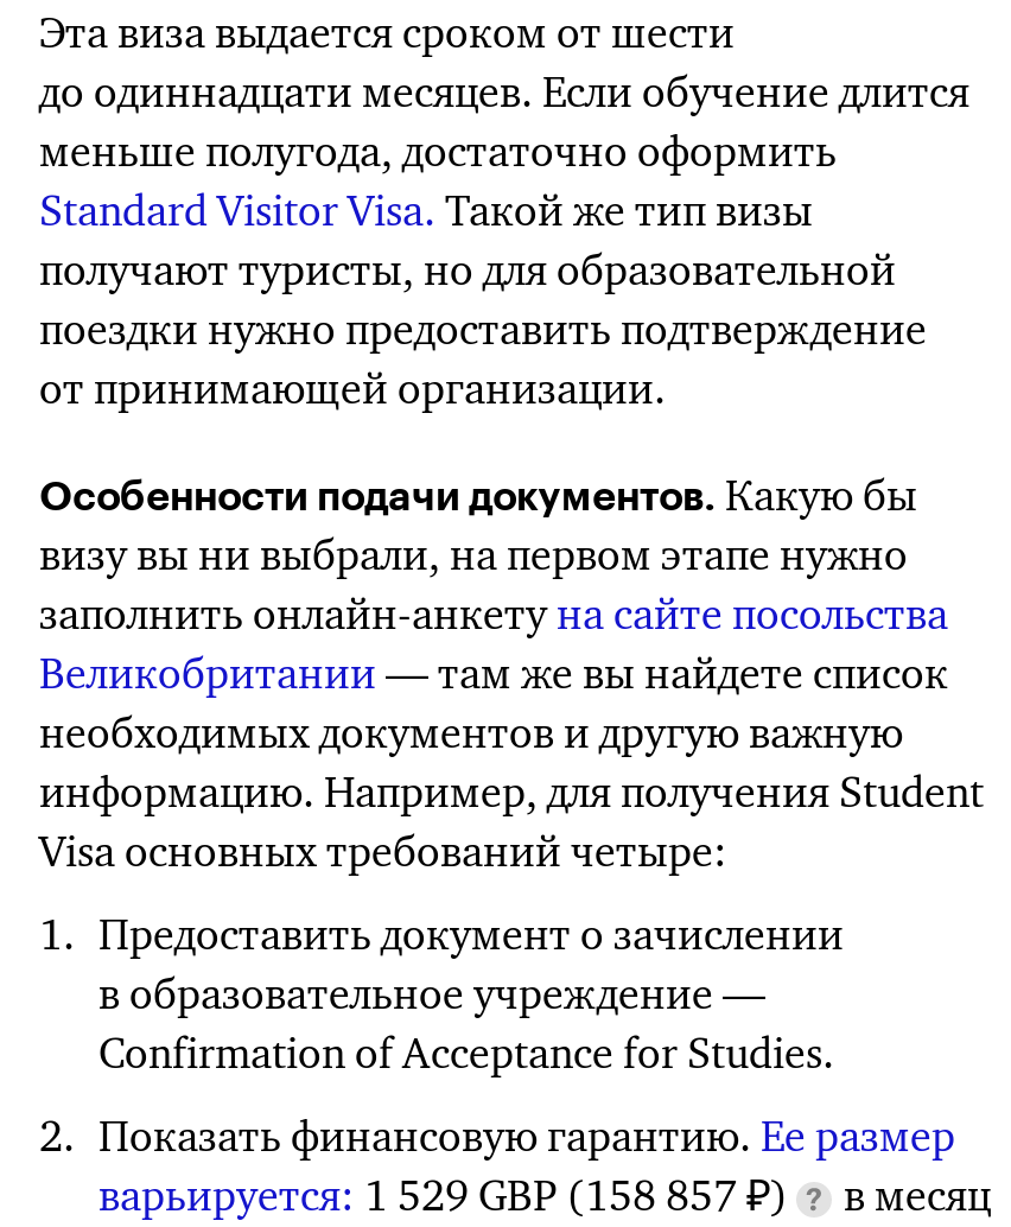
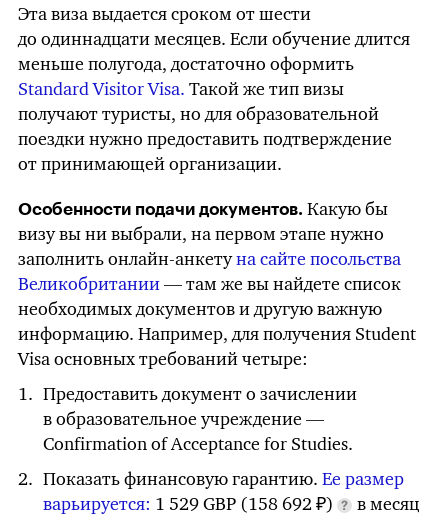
[98,1172,789,1219] варьируется: 1 529 GBP (158 857 ₽) -> [43,494,334,514] варьируется: 1 529 GBP (158 692 ₽)

